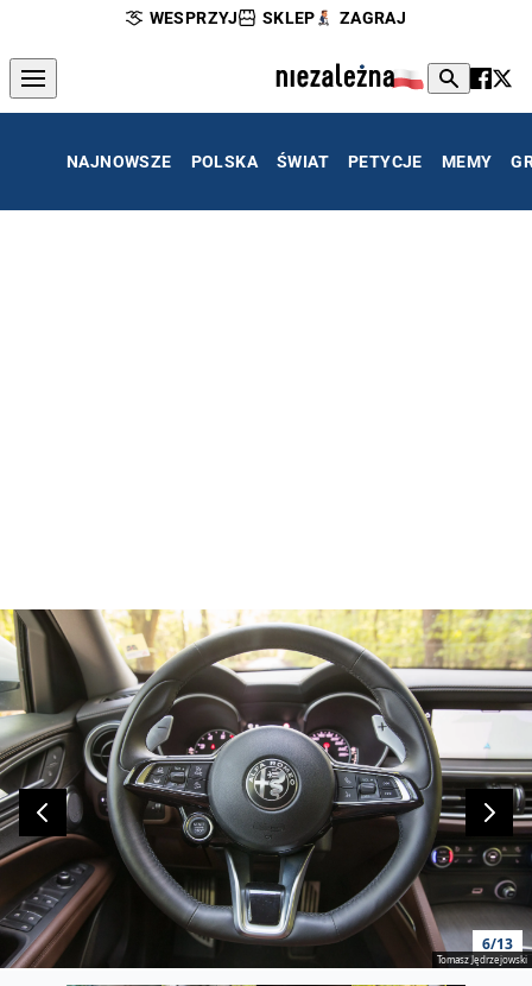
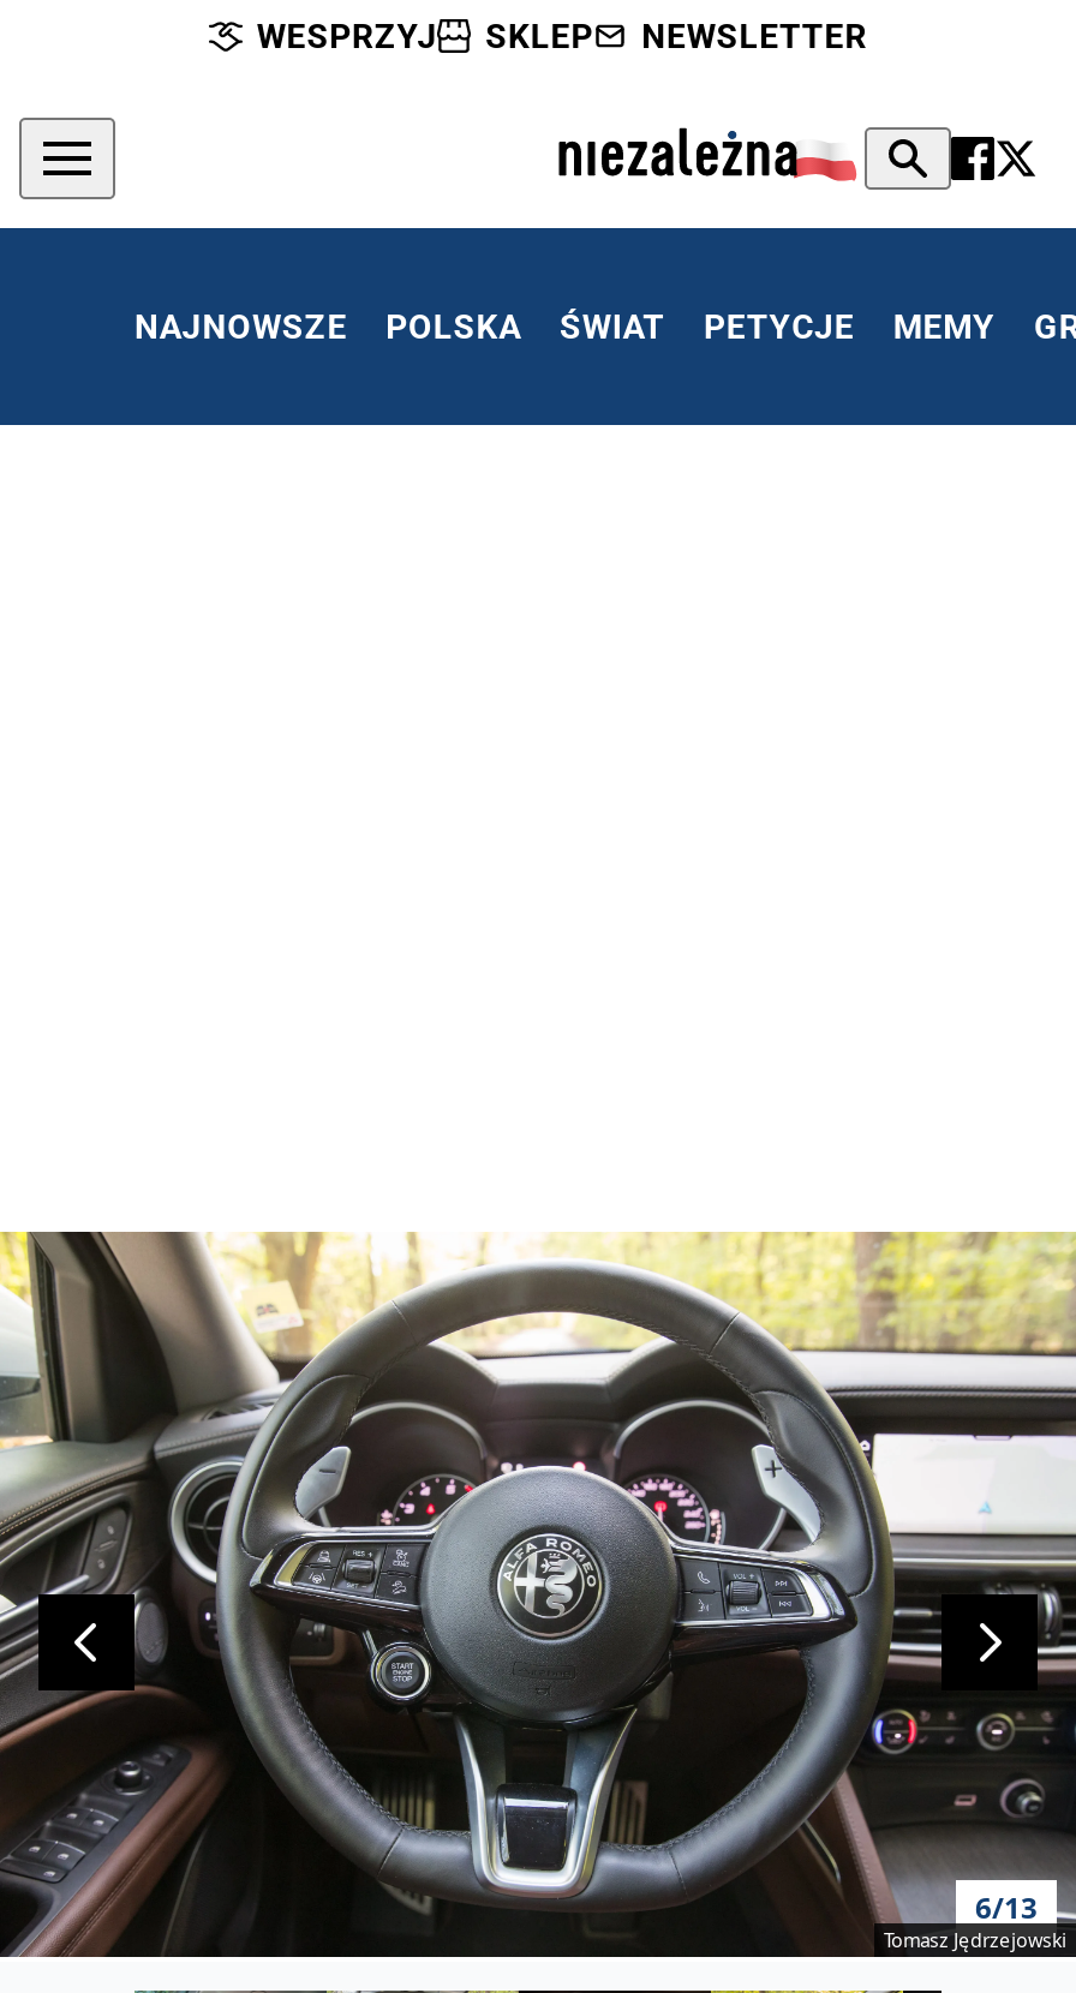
[340,8,406,27] ZAGRAJ -> [642,17,867,55] NEWSLETTER

